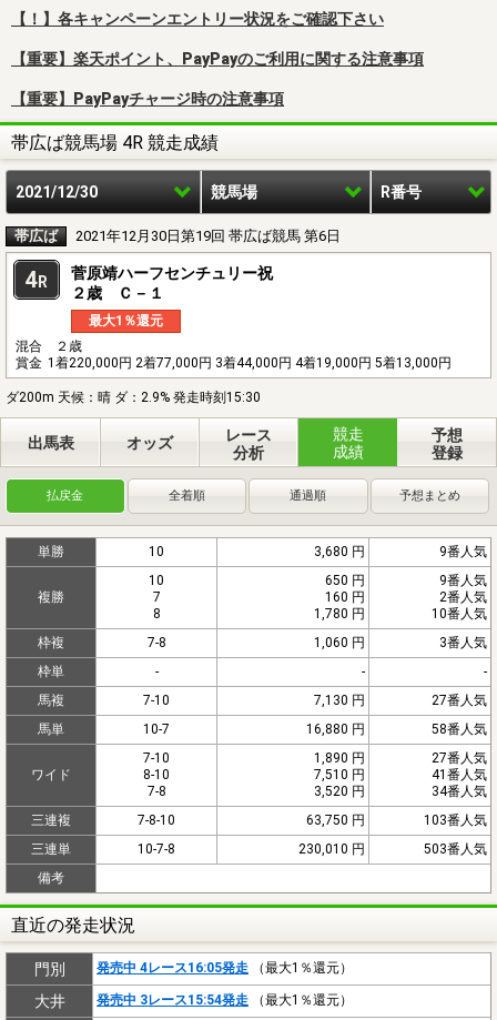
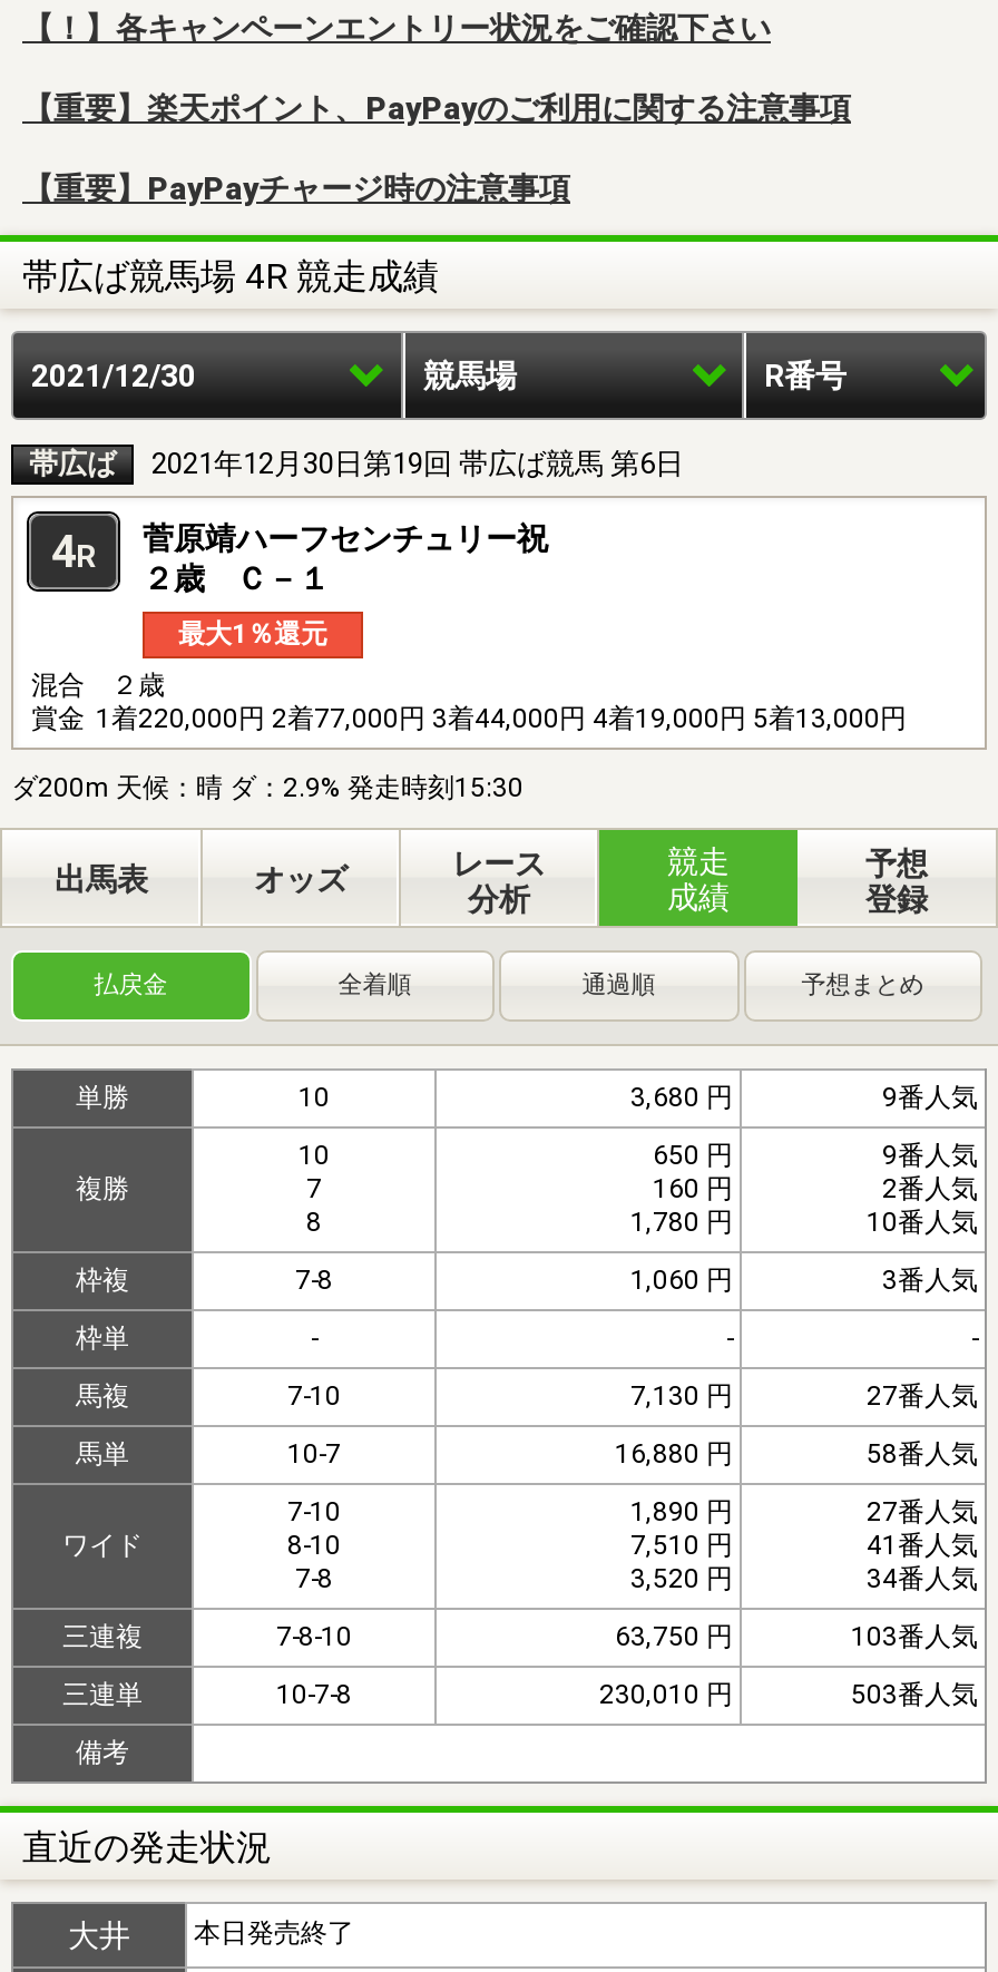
[34,960,353,978] 門別 | 発売中 4レース16:05発走（最大1％還元） -> none
[97,992,353,1008] 発売中 3レース15:54発走（最大1％還元） -> [194,1917,354,1948] 本日発売終了

